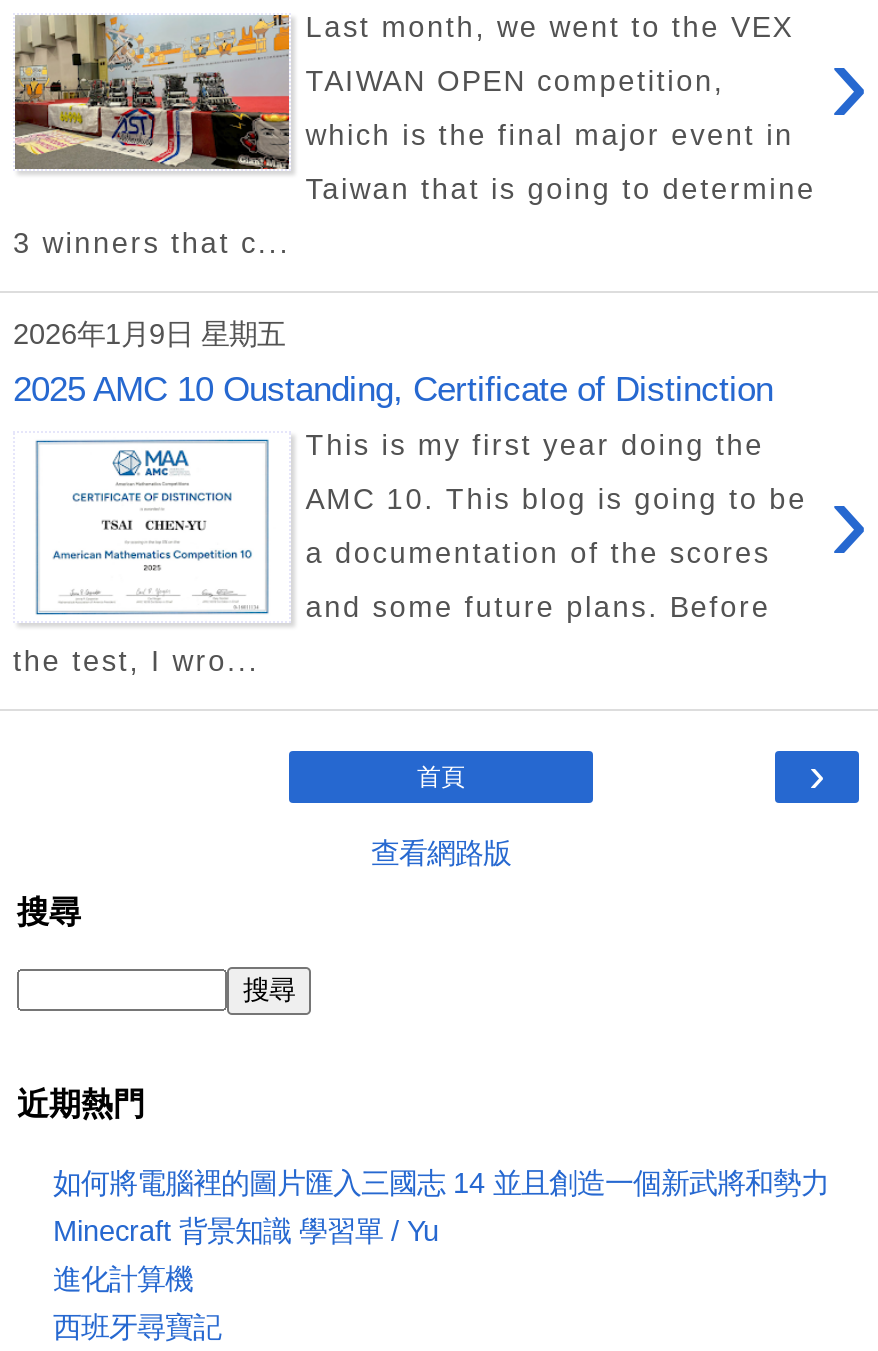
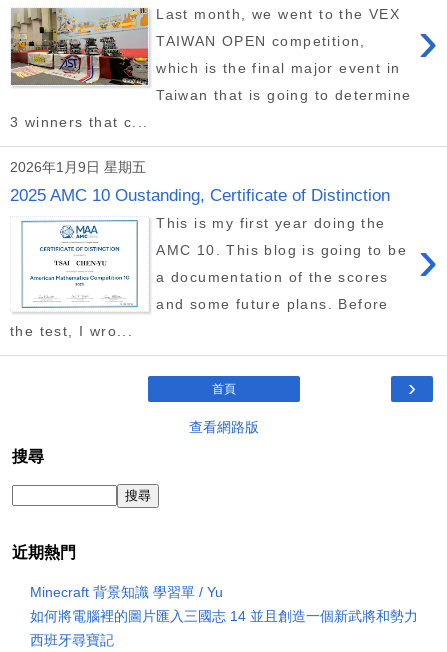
moved [53,1166,829,1198] -> [30,608,418,624]: 如何將電腦裡的圖片匯入三國志 14 並且創造一個新武將和勢力
[53,1263,193,1295] 進化計算機 -> none

